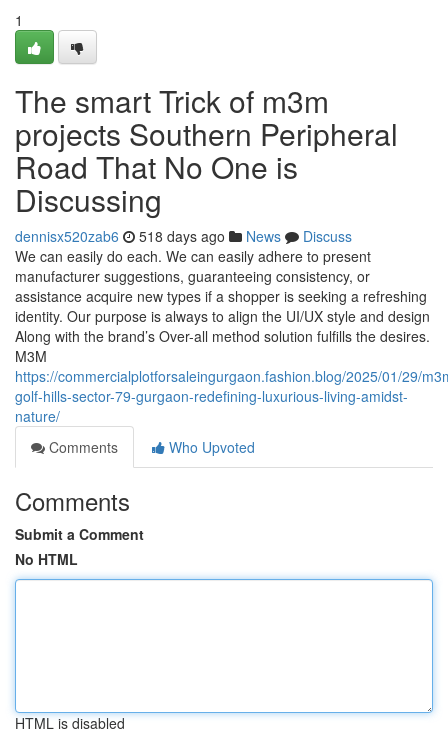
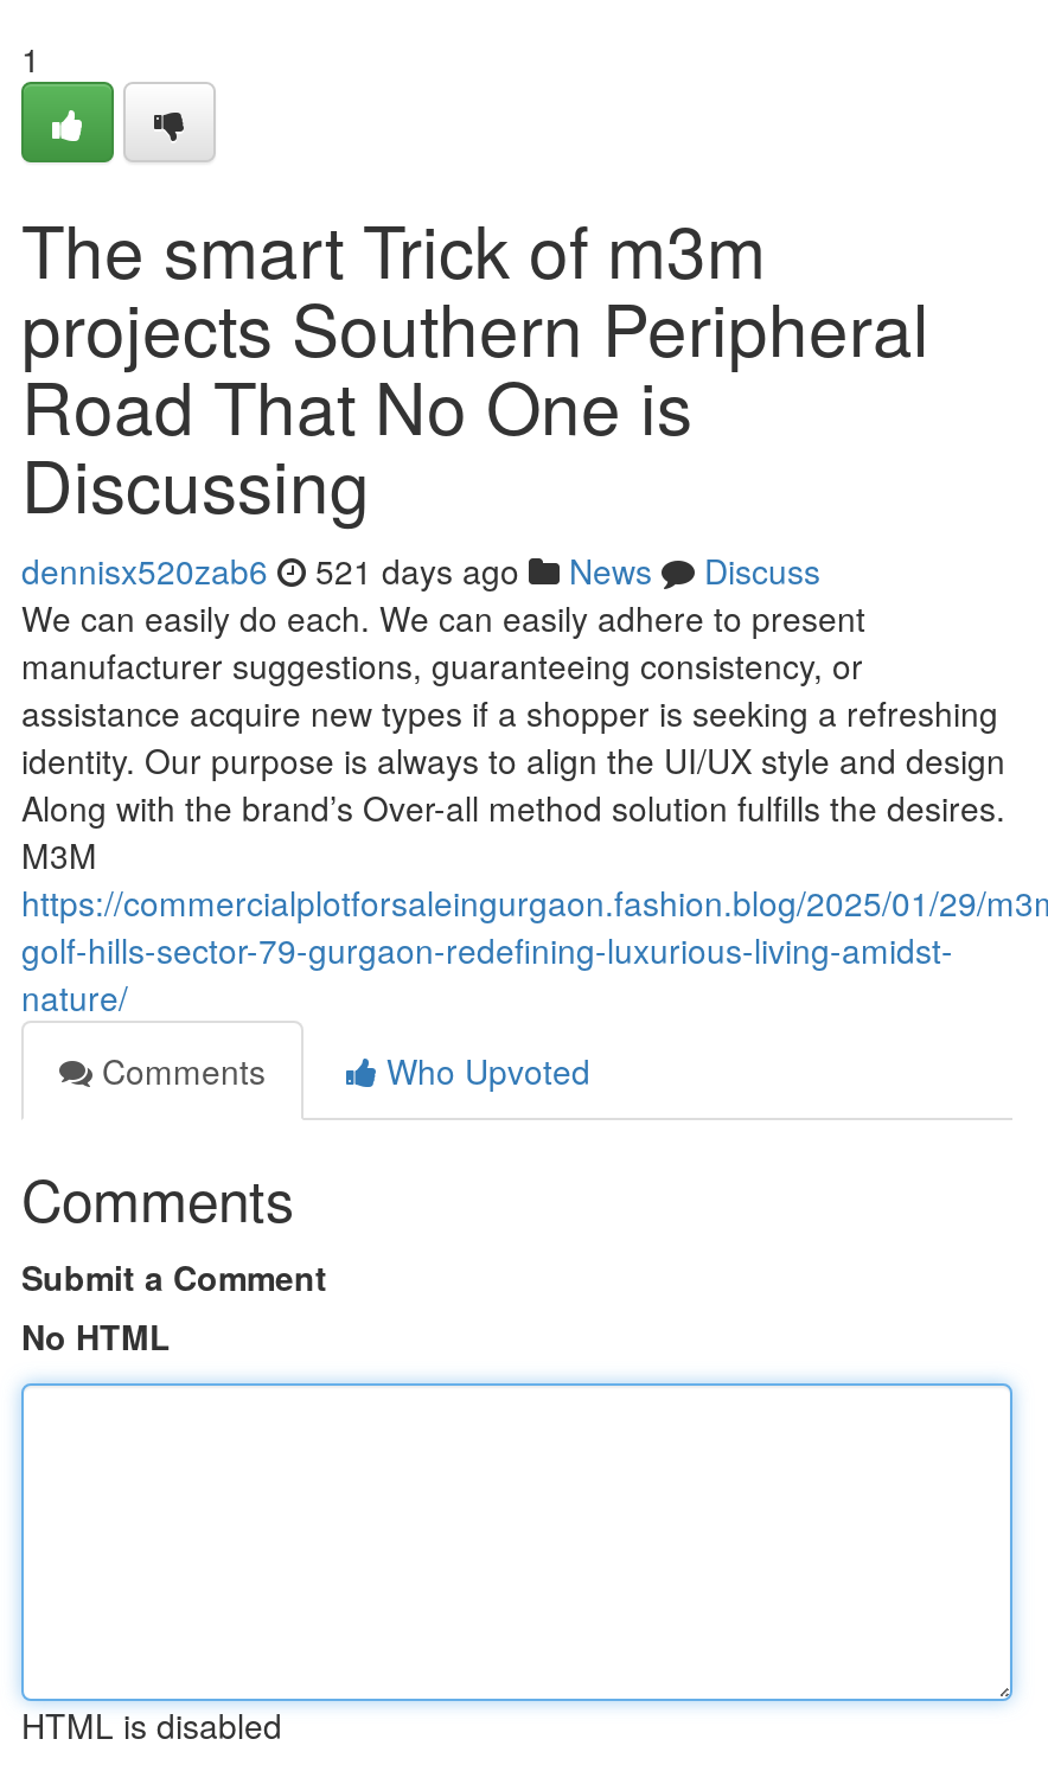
[15,226,352,246] dennisx520zab6 518 days ago News Discuss -> [21,546,820,594] dennisx520zab6 521 days ago News Discuss

